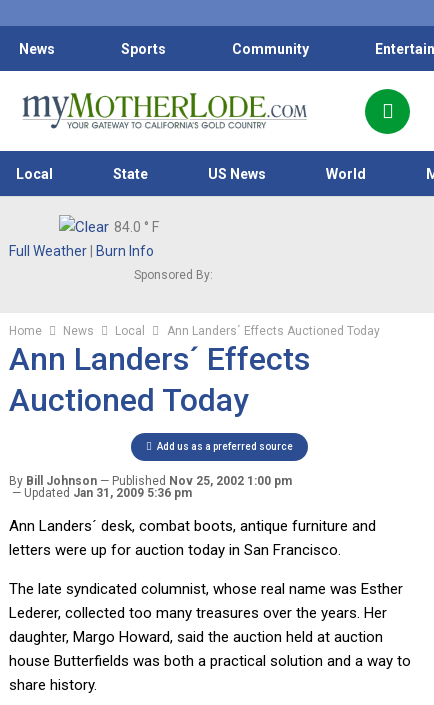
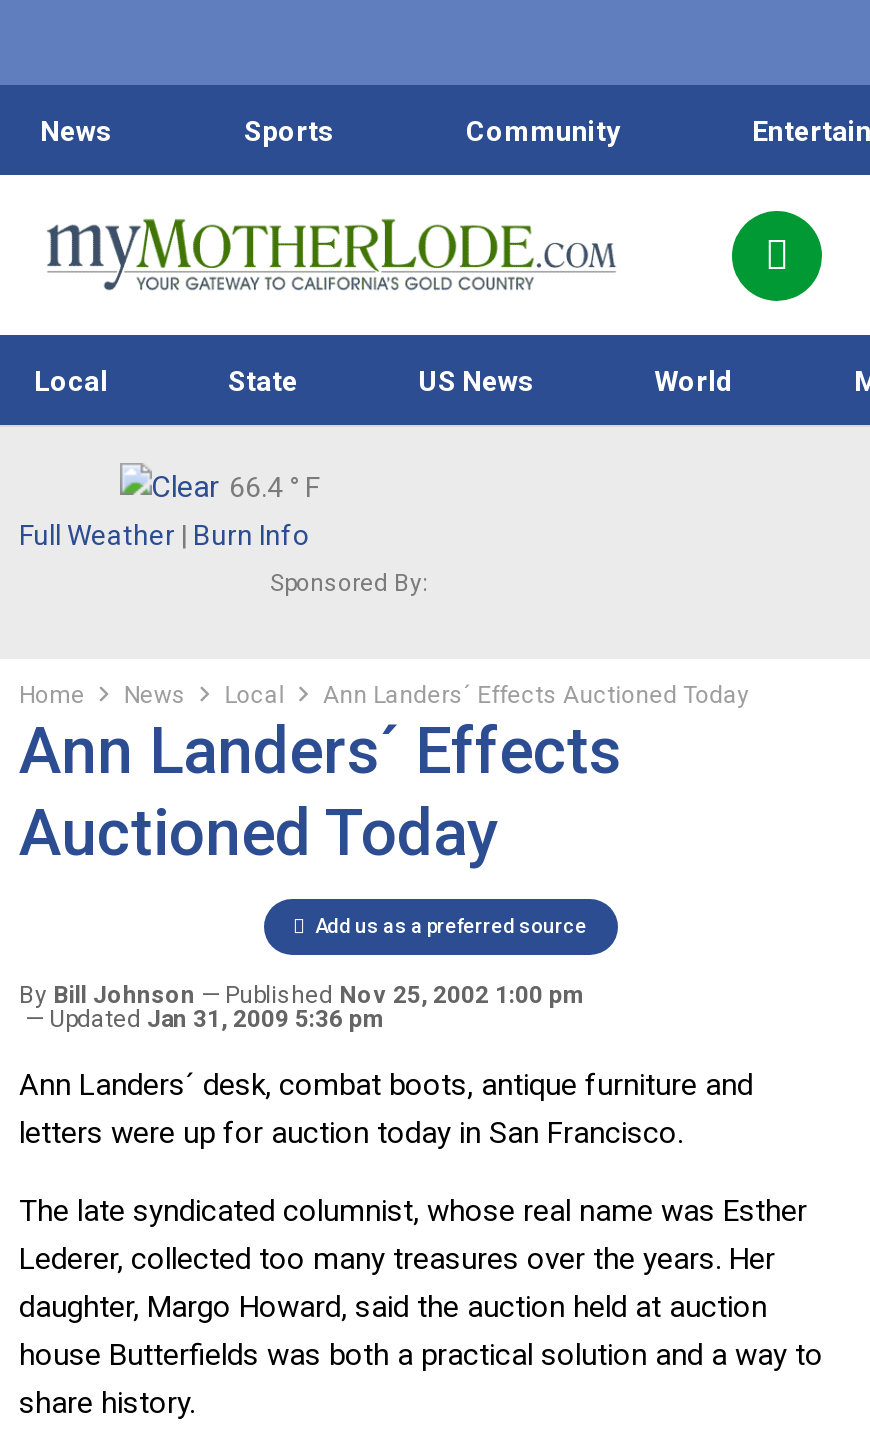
[113,219,158,235] 84.0 ° F -> [229,471,319,503] 66.4 ° F

